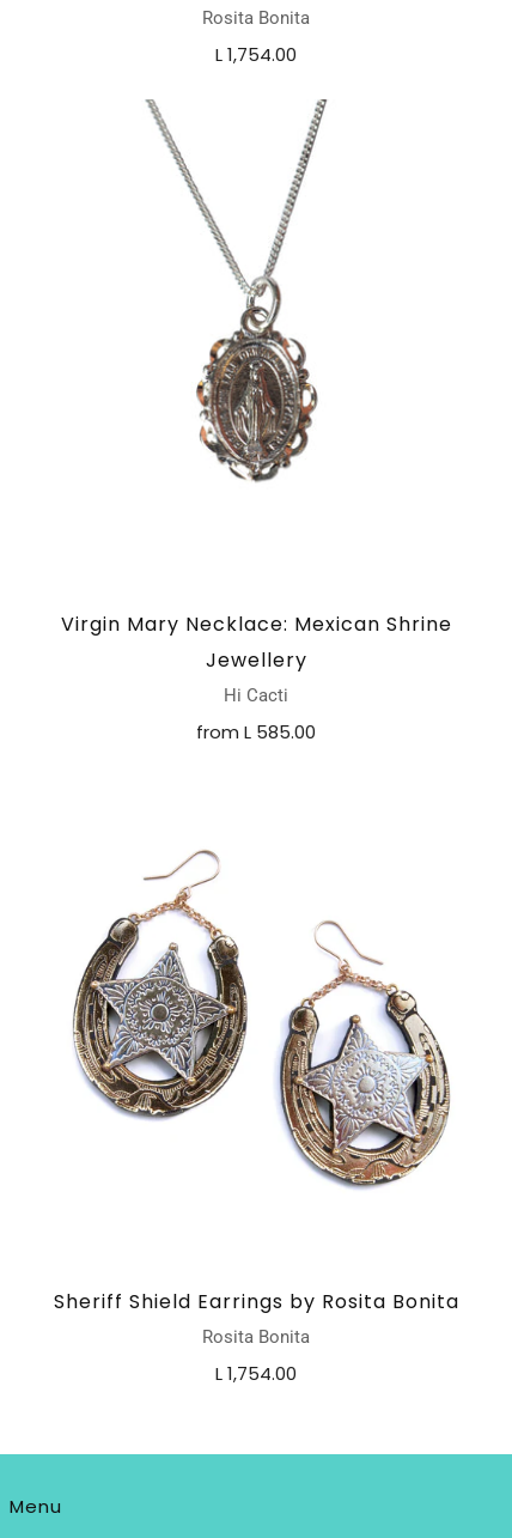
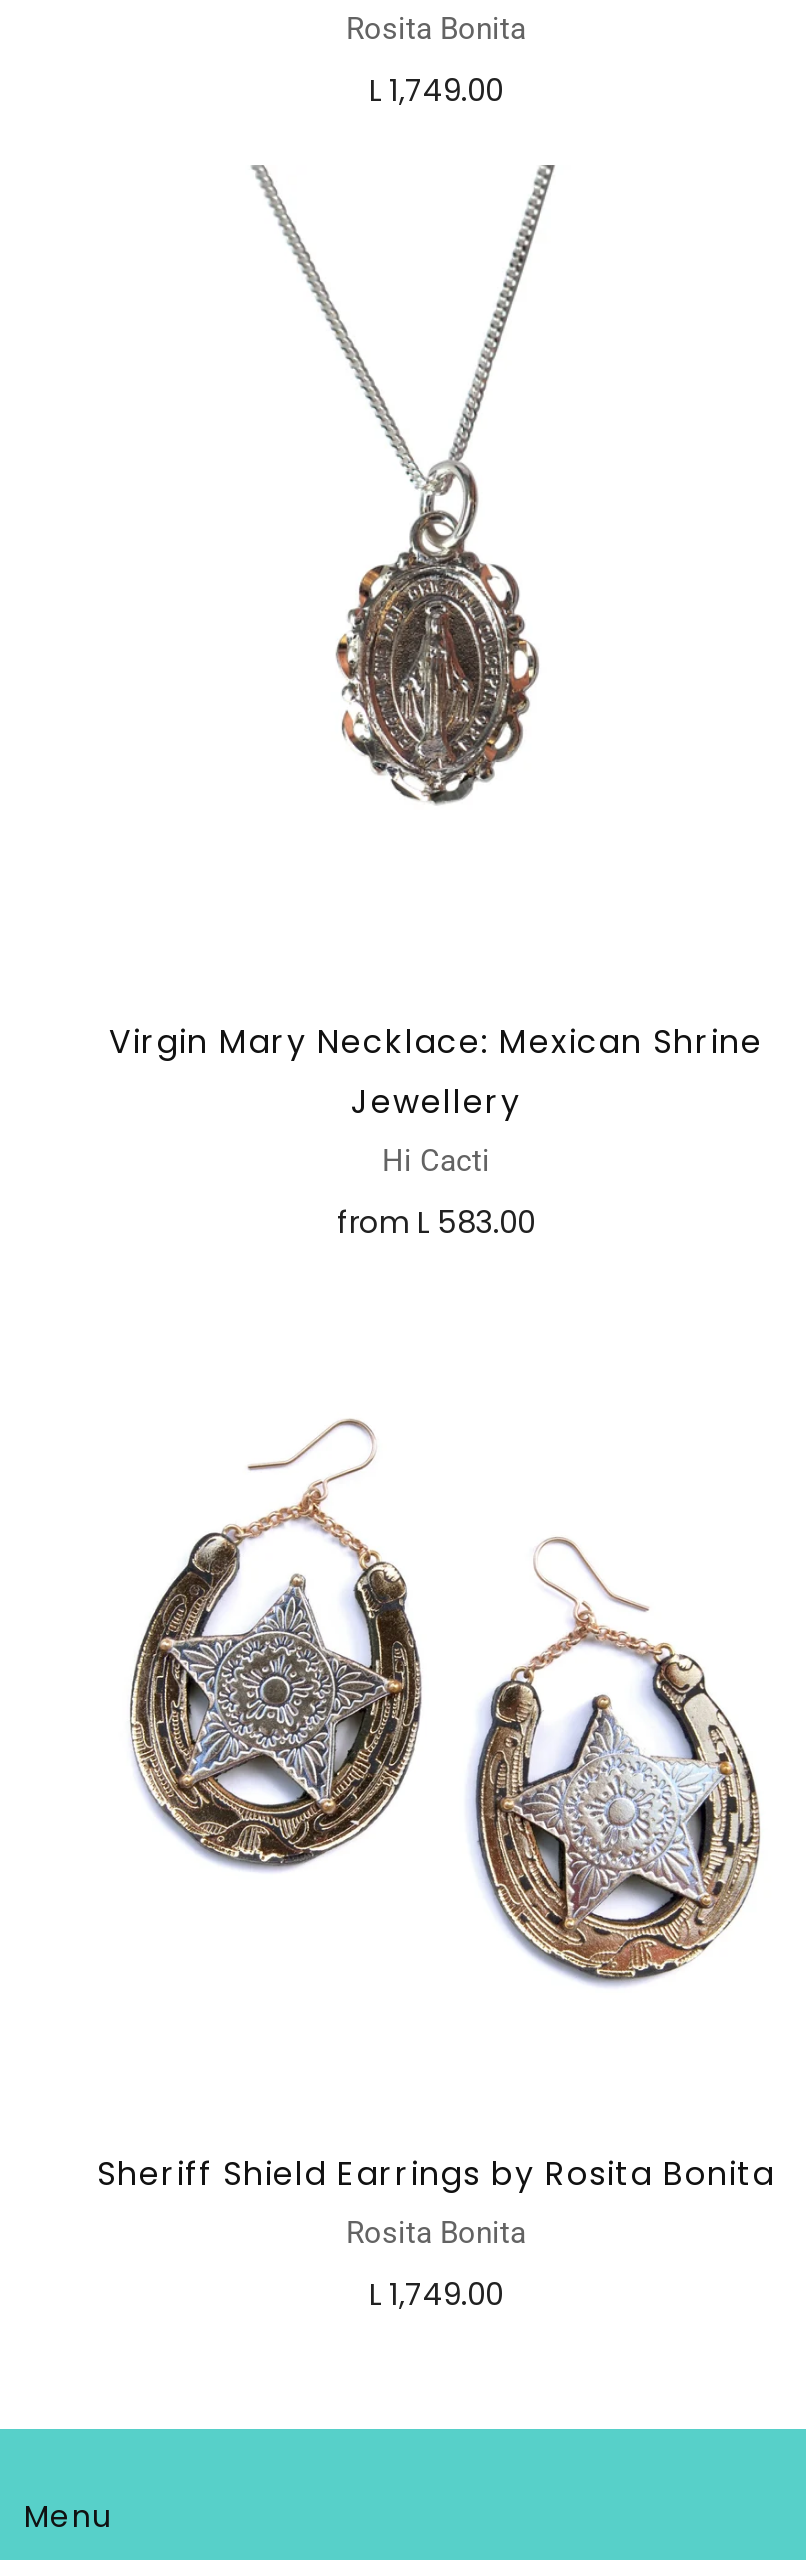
[215,42,297,67] L 1,754.00 -> [369,70,503,112] L 1,749.00
[196,720,316,745] from L 585.00 -> [337,1202,535,1244] from L 583.00
[215,1361,297,1386] L 1,754.00 -> [369,2274,503,2316] L 1,749.00

